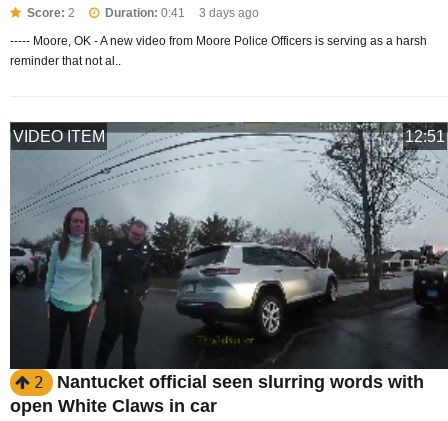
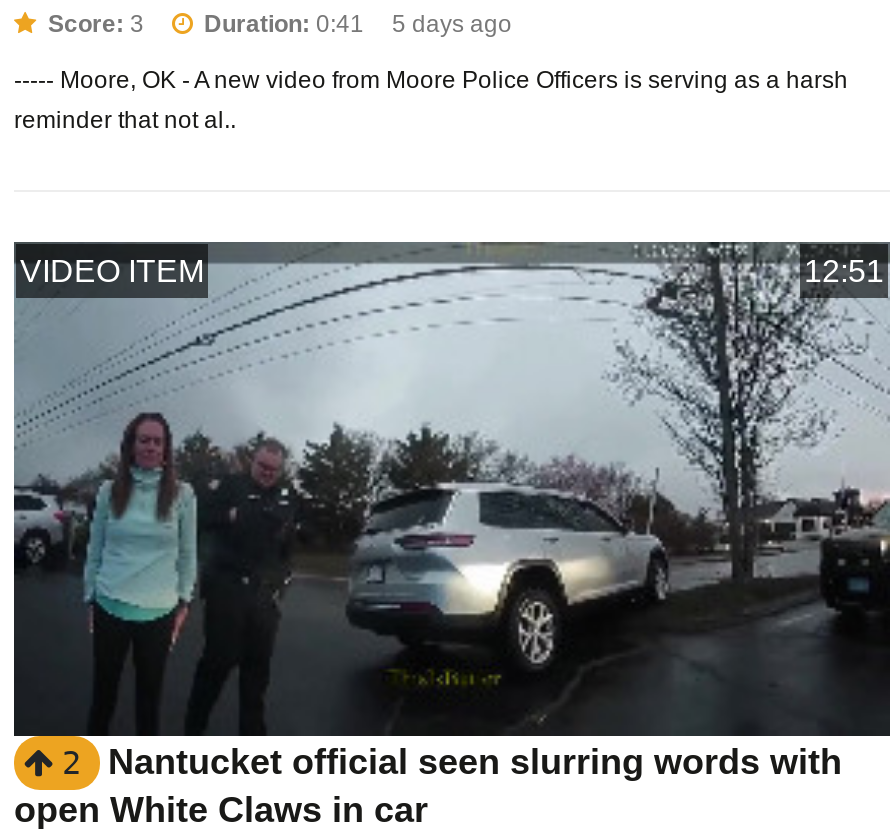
[27,6,75,20] Score: 2 -> [48,11,144,39] Score: 3
[105,6,259,20] Duration: 0:41 3 days ago -> [204,11,512,39] Duration: 0:41 5 days ago

